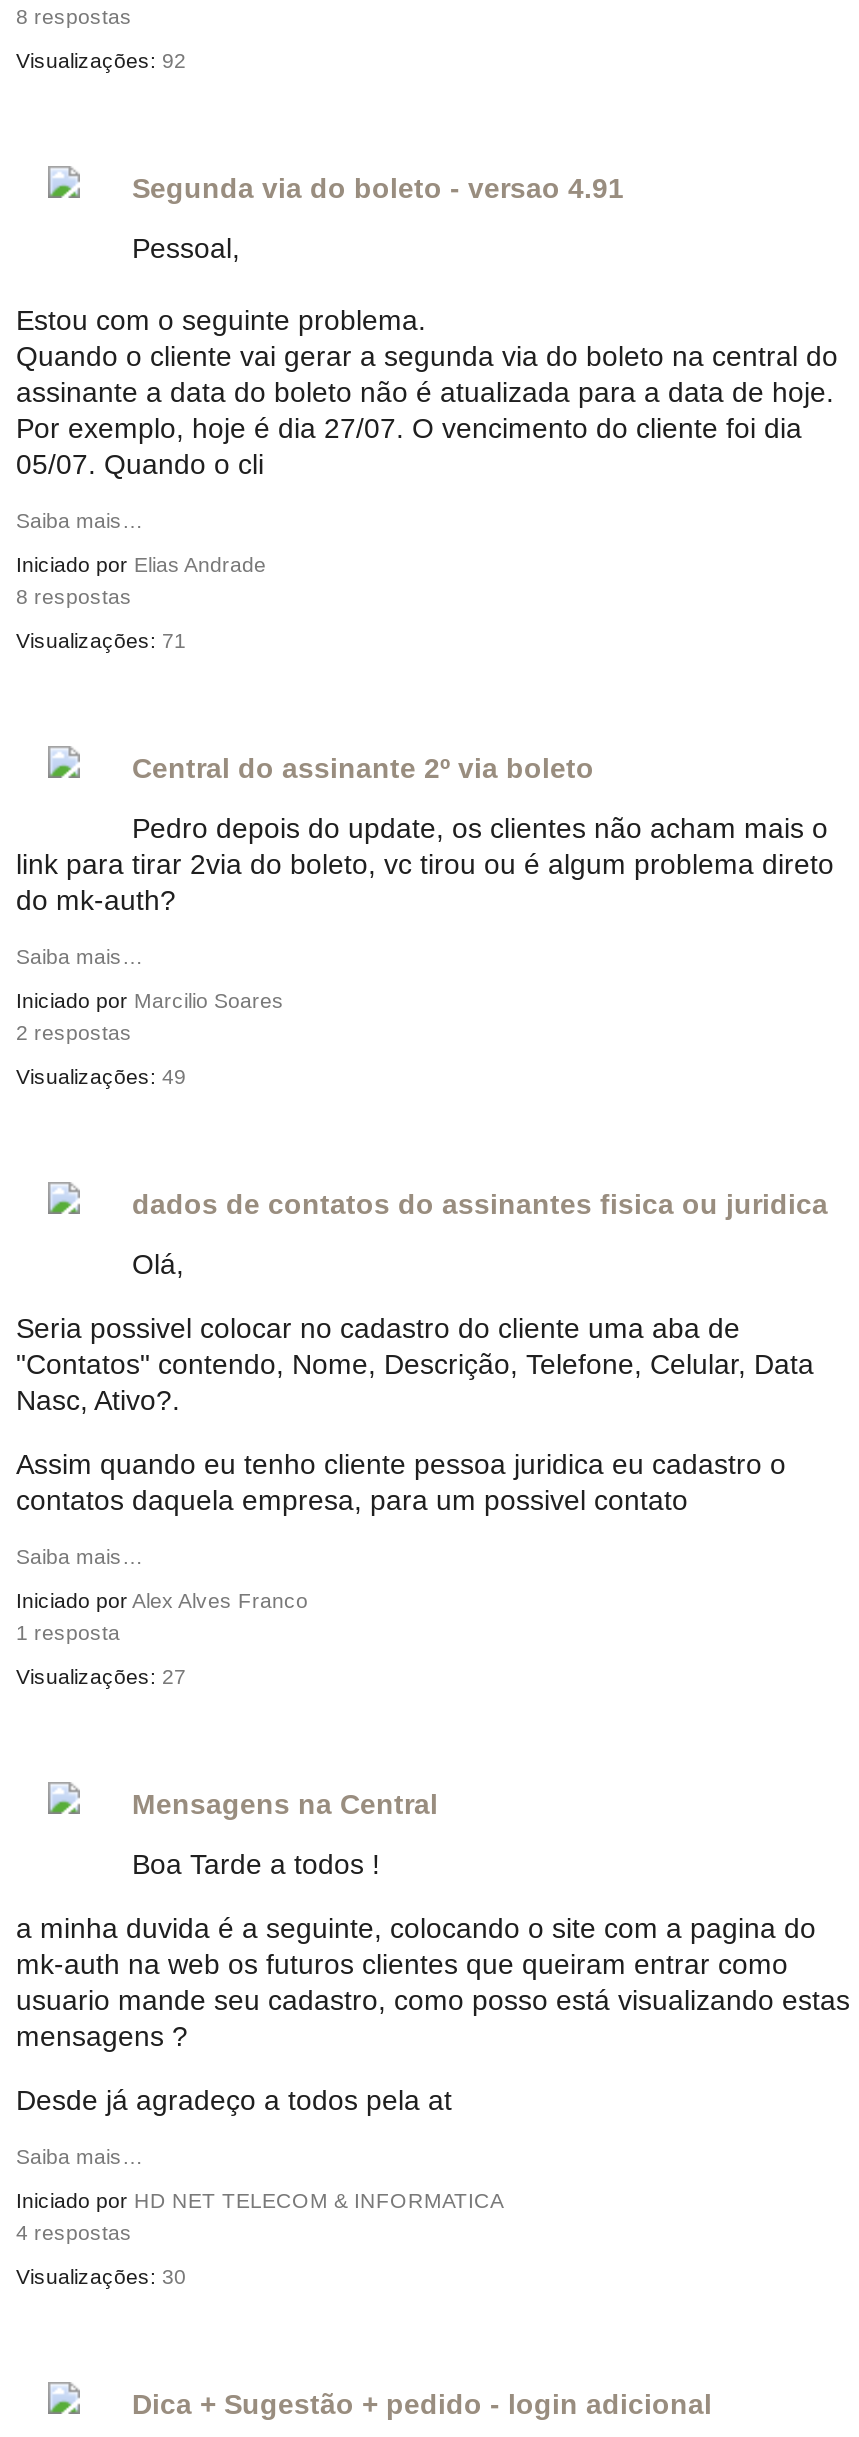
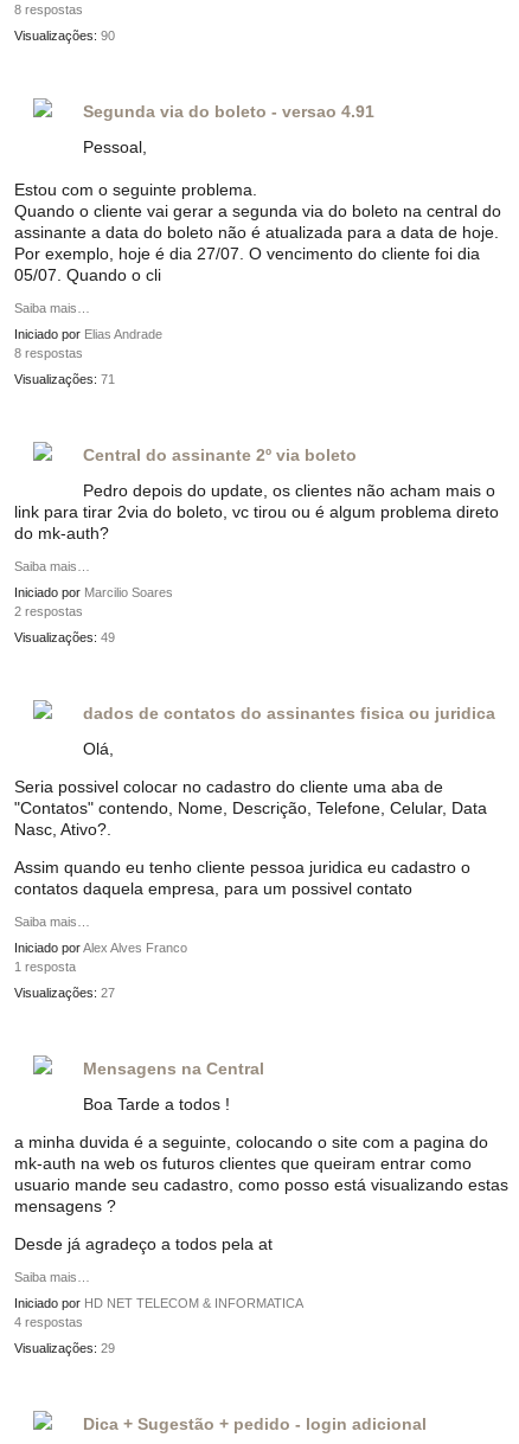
[16,49,186,73] Visualizações: 92 -> [14,29,115,43] Visualizações: 90
[16,2265,186,2289] Visualizações: 30 -> [14,1341,115,1356] Visualizações: 29

